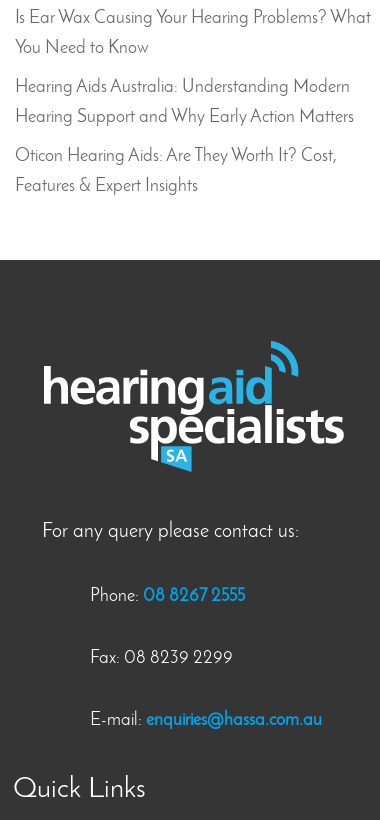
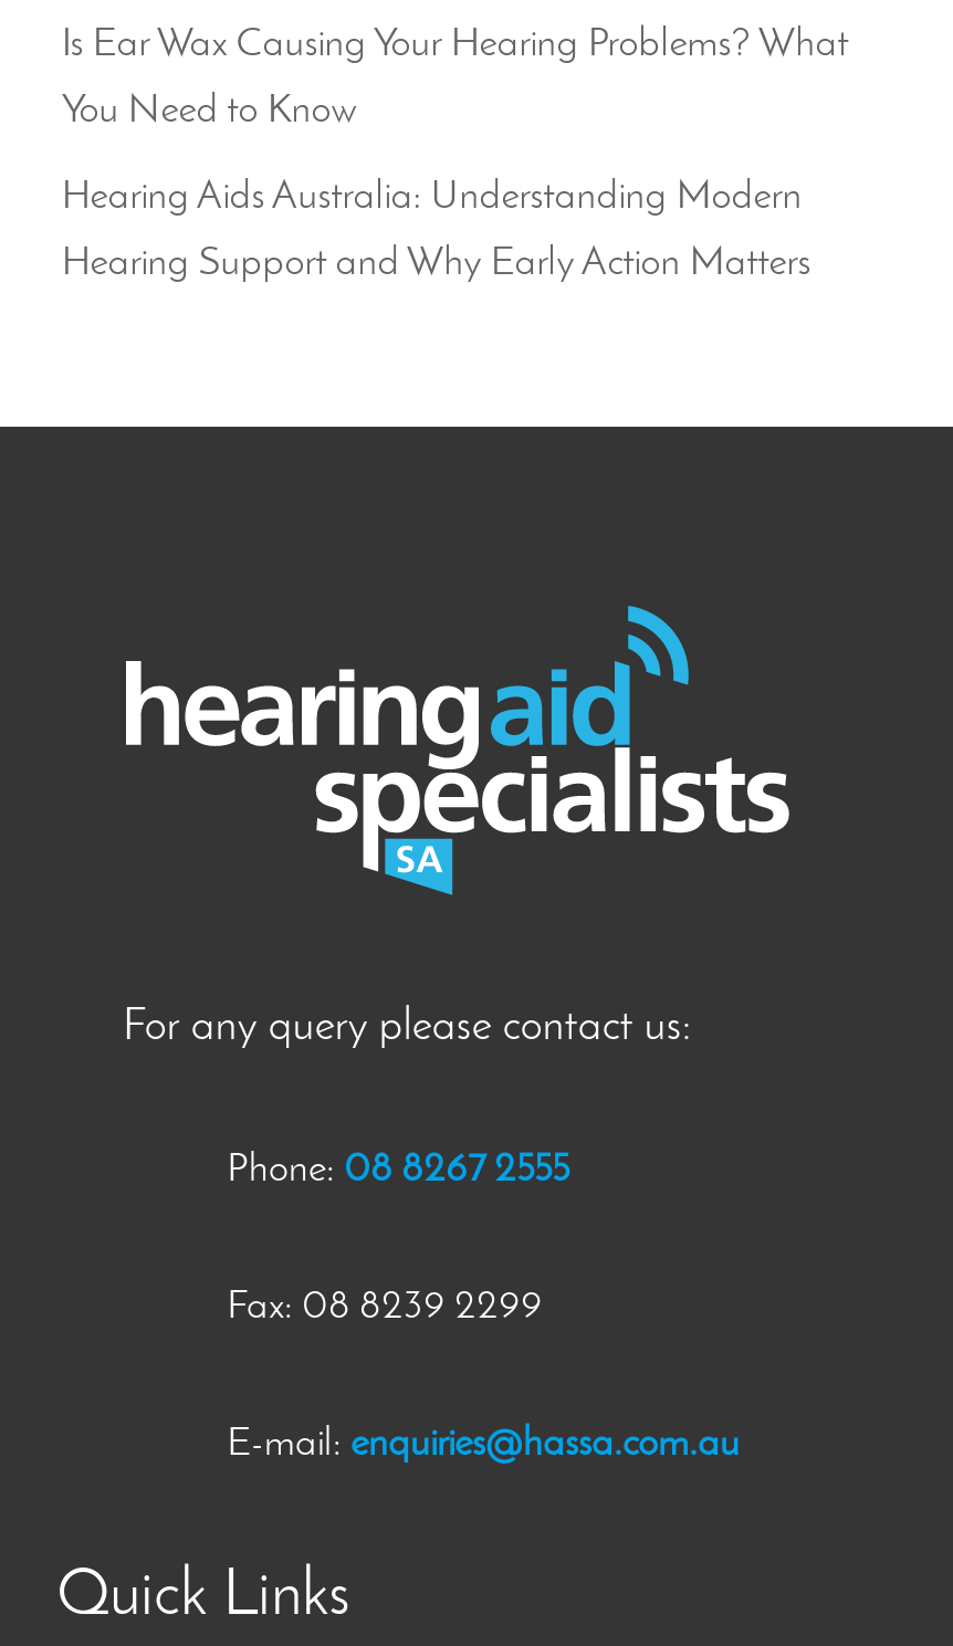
[15,147,337,196] Oticon Hearing Aids: Are They Worth It? Cost, | Features & Expert Insights -> none

